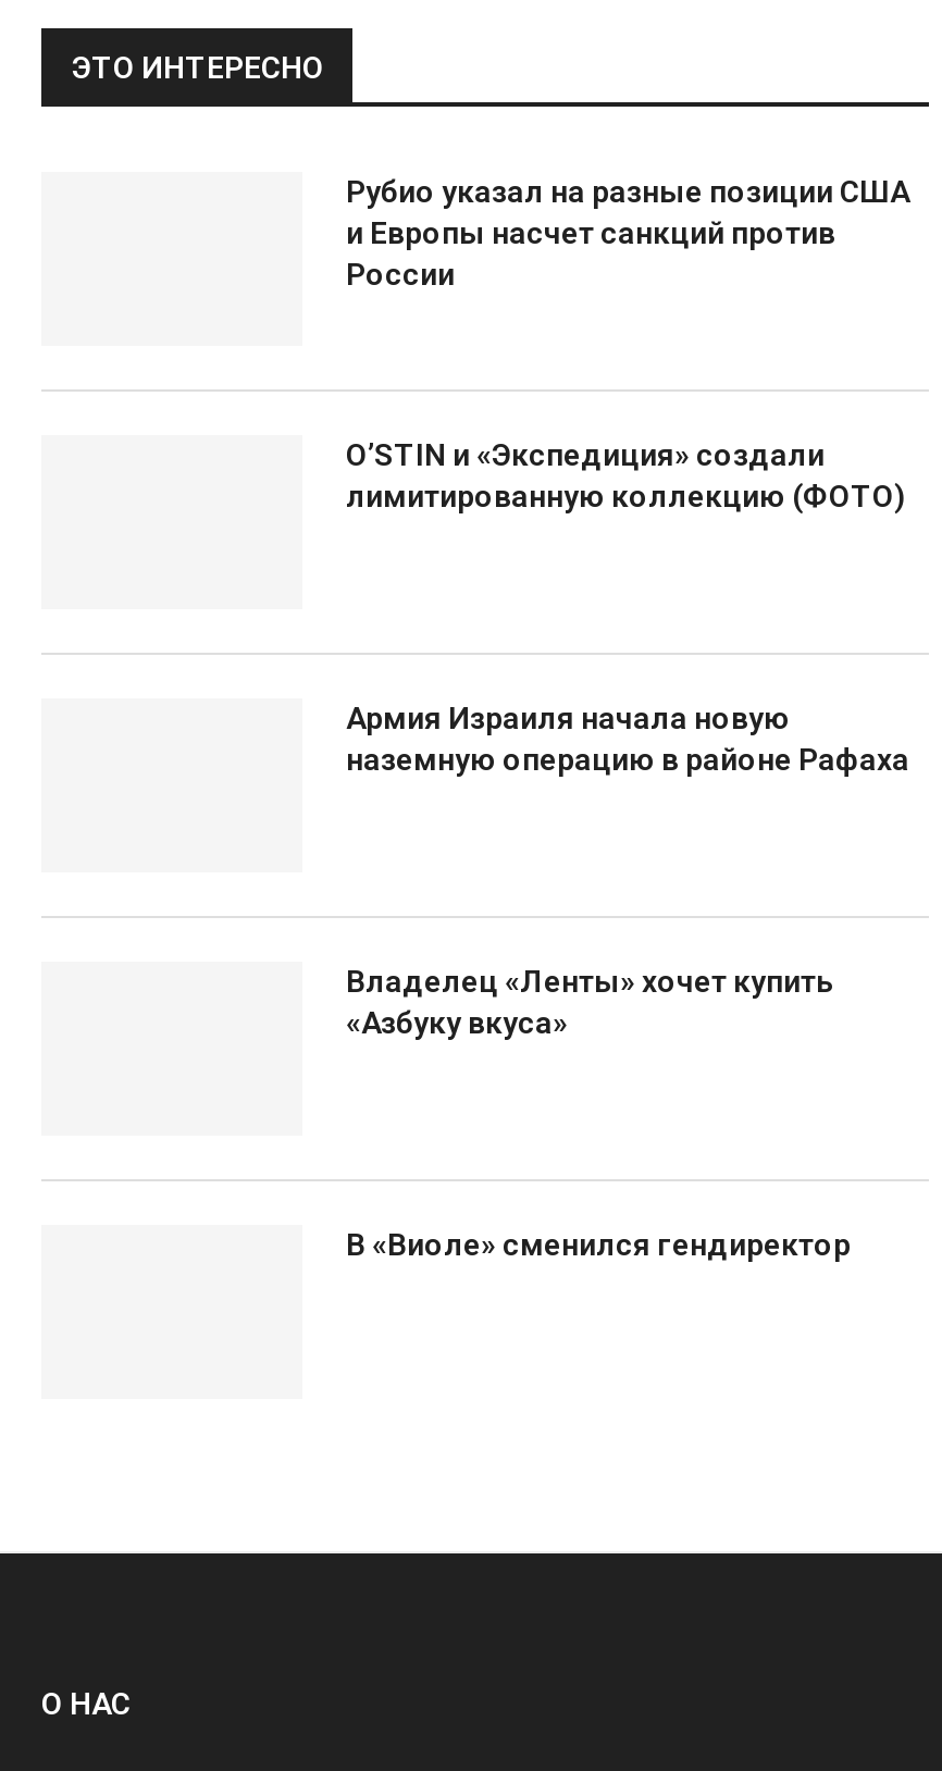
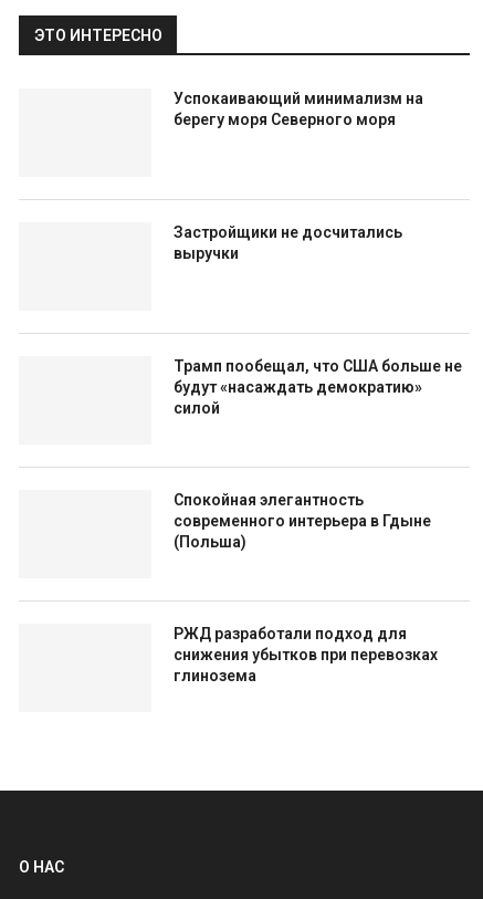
[346,174,909,292] Рубио указал на разные позиции США | и Европы насчет санкций против | России -> [174,90,423,128] Успокаивающий минимализм на | берегу моря Северного моря
[346,437,905,513] O’STIN и «Экспедиция» создали | лимитированную коллекцию (ФОТО) -> [174,223,402,262] Застройщики не досчитались | выручки
[346,701,909,777] Армия Израиля начала новую | наземную операцию в районе Рафаха -> [174,357,462,417] Трамп пообещал, что США больше не | будут «насаждать демократию» | силой
[346,964,833,1040] Владелец «Ленты» хочет купить | «Азбуку вкуса» -> [174,491,431,551] Спокойная элегантность | современного интерьера в Гдыне | (Польша)
[346,1227,851,1262] В «Виоле» сменился гендиректор -> [174,625,438,684] РЖД разработали подход для | снижения убытков при перевозках | глинозема

